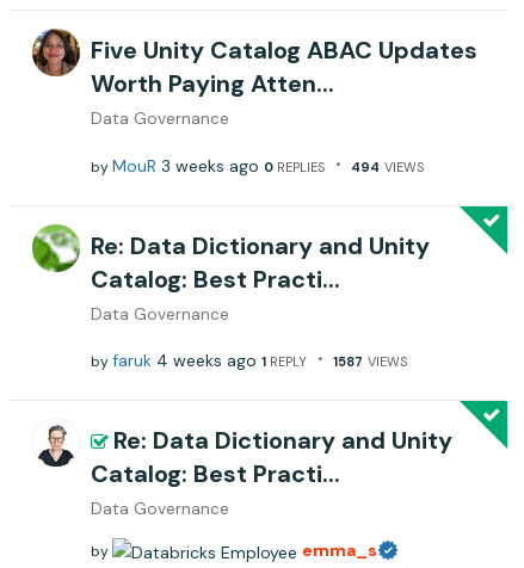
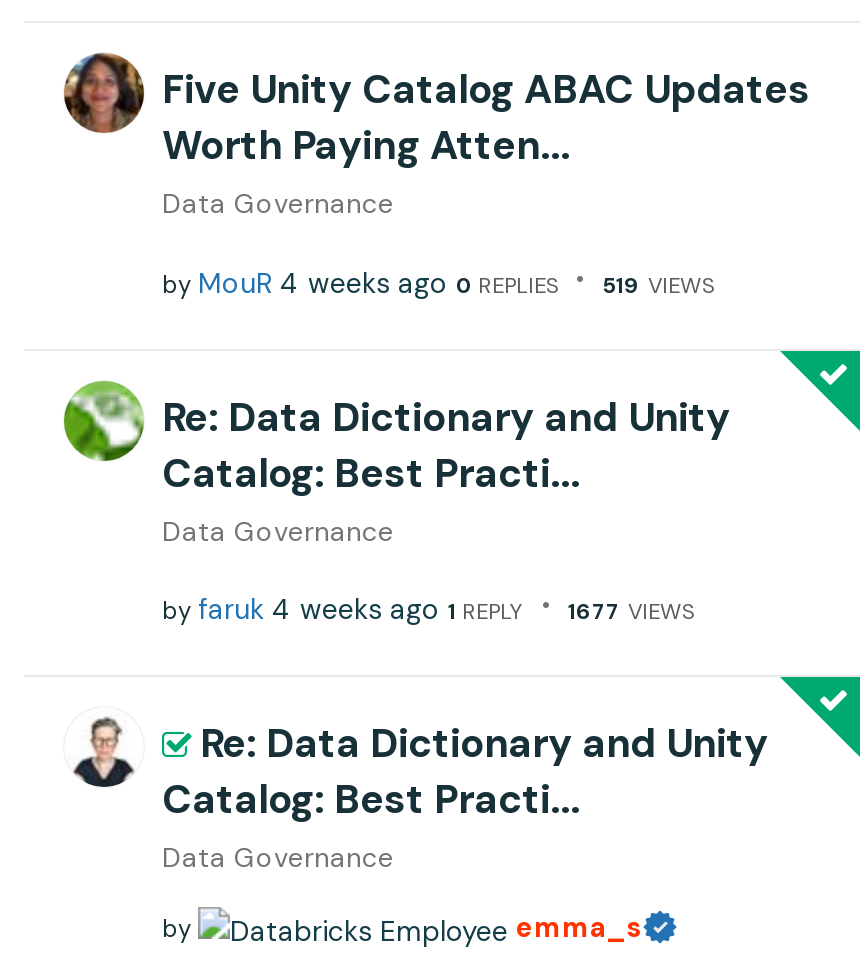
[91,155,325,176] by MouR 3 weeks ago 0 REPLIES -> [162,265,558,301] by MouR 4 weeks ago 0 REPLIES
[351,159,424,175] 494 VIEWS -> [602,271,714,299] 519 VIEWS
[91,350,407,372] by faruk 4 weeks ago 1 REPLY 1587 VIEWS -> [162,592,694,628] by faruk 4 weeks ago 1 REPLY 1677 VIEWS

